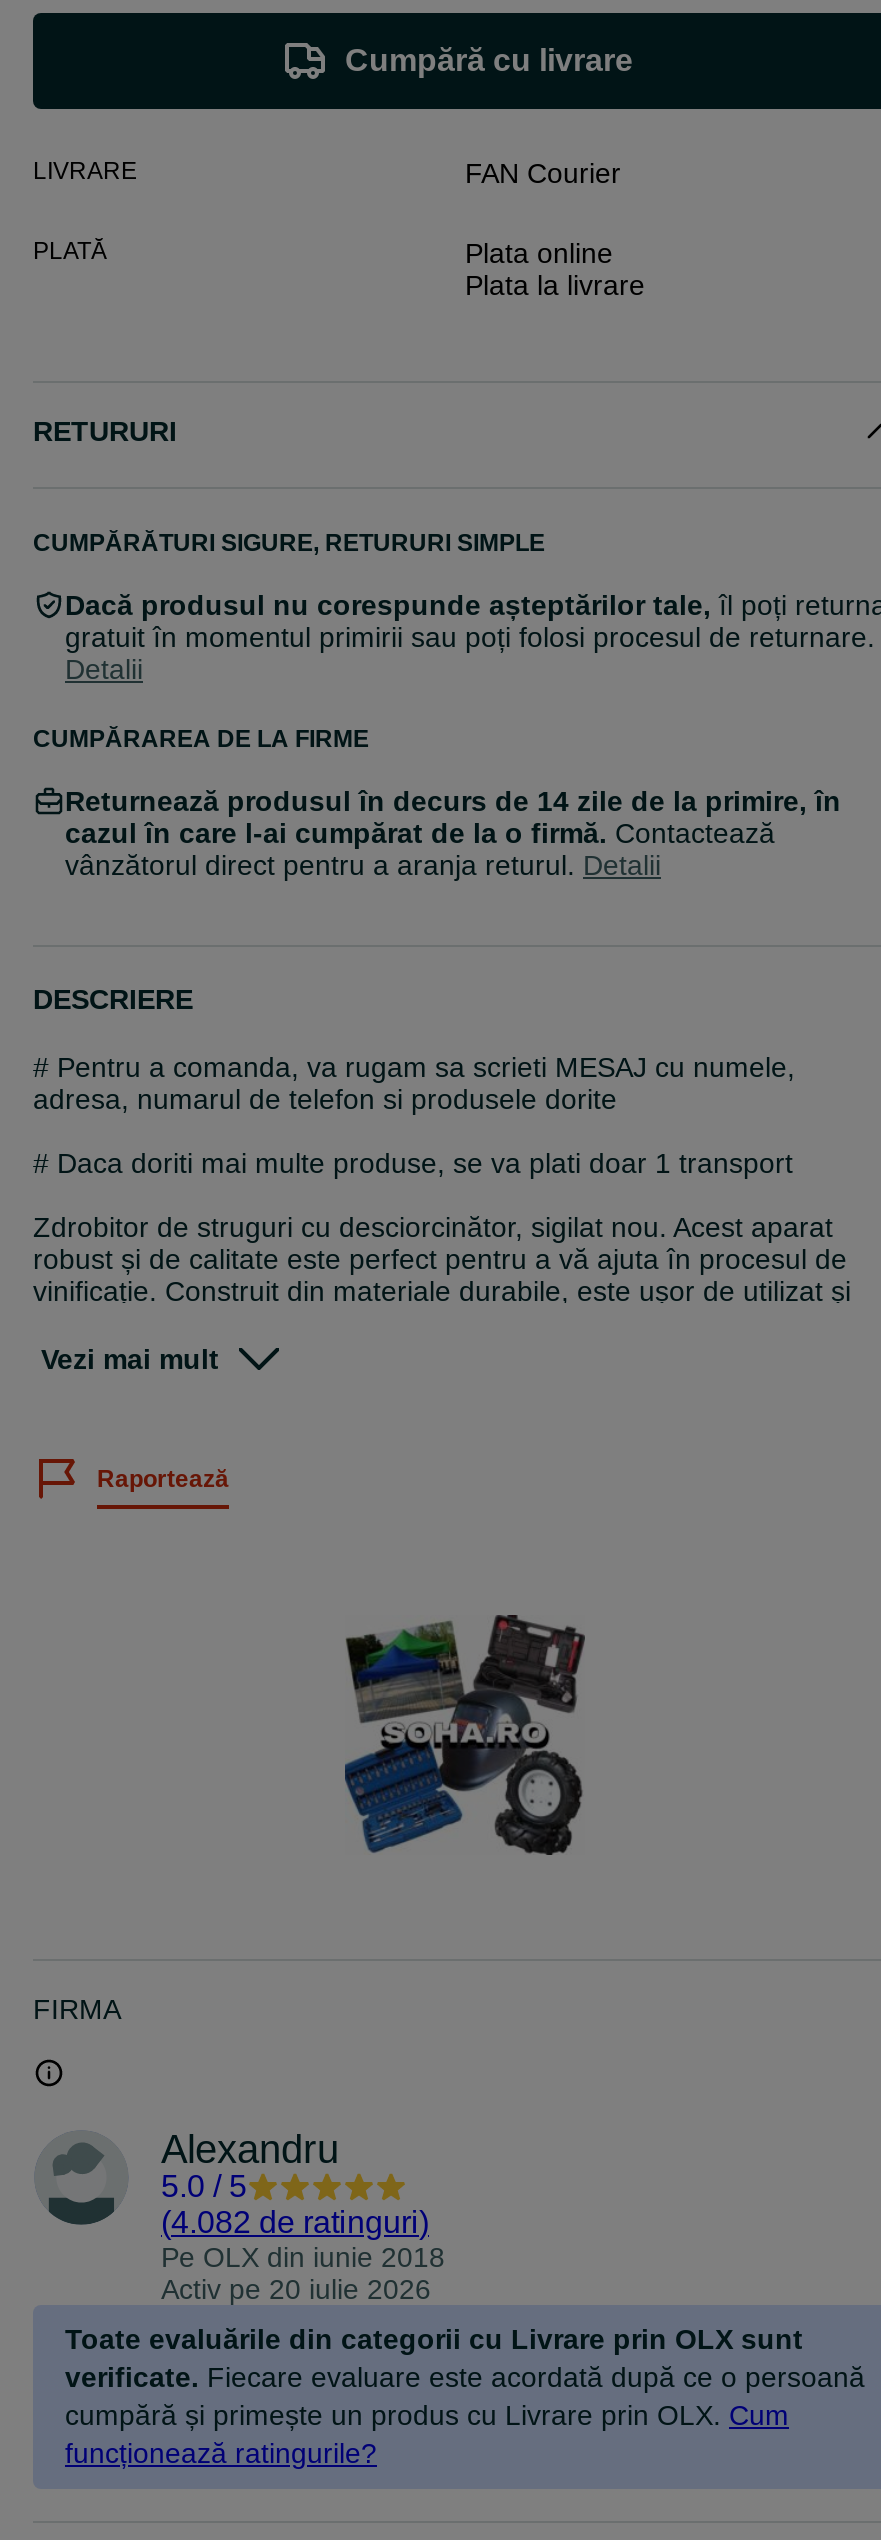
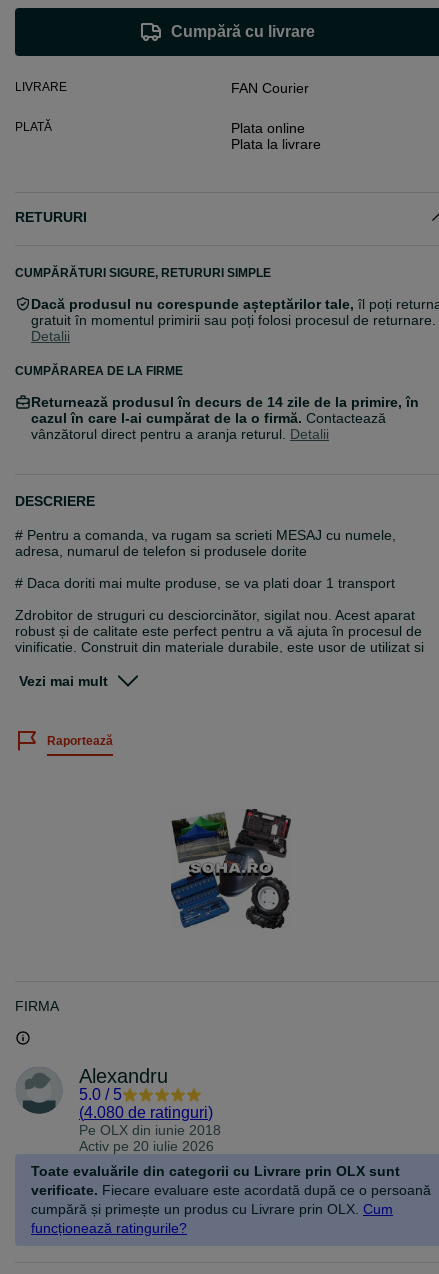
[161,2205,429,2239] (4.082 de ratinguri) -> [79,1104,213,1121] (4.080 de ratinguri)

